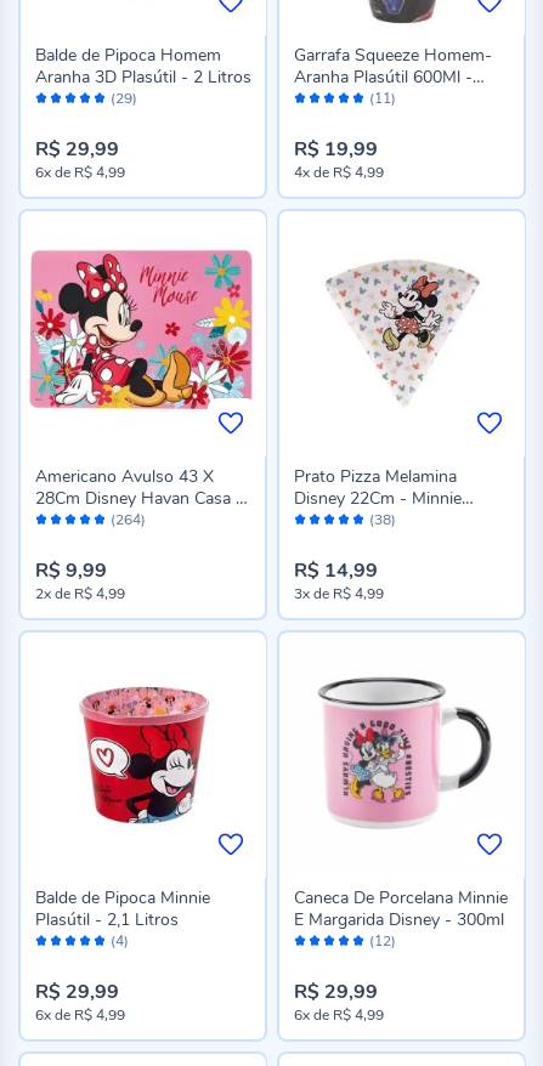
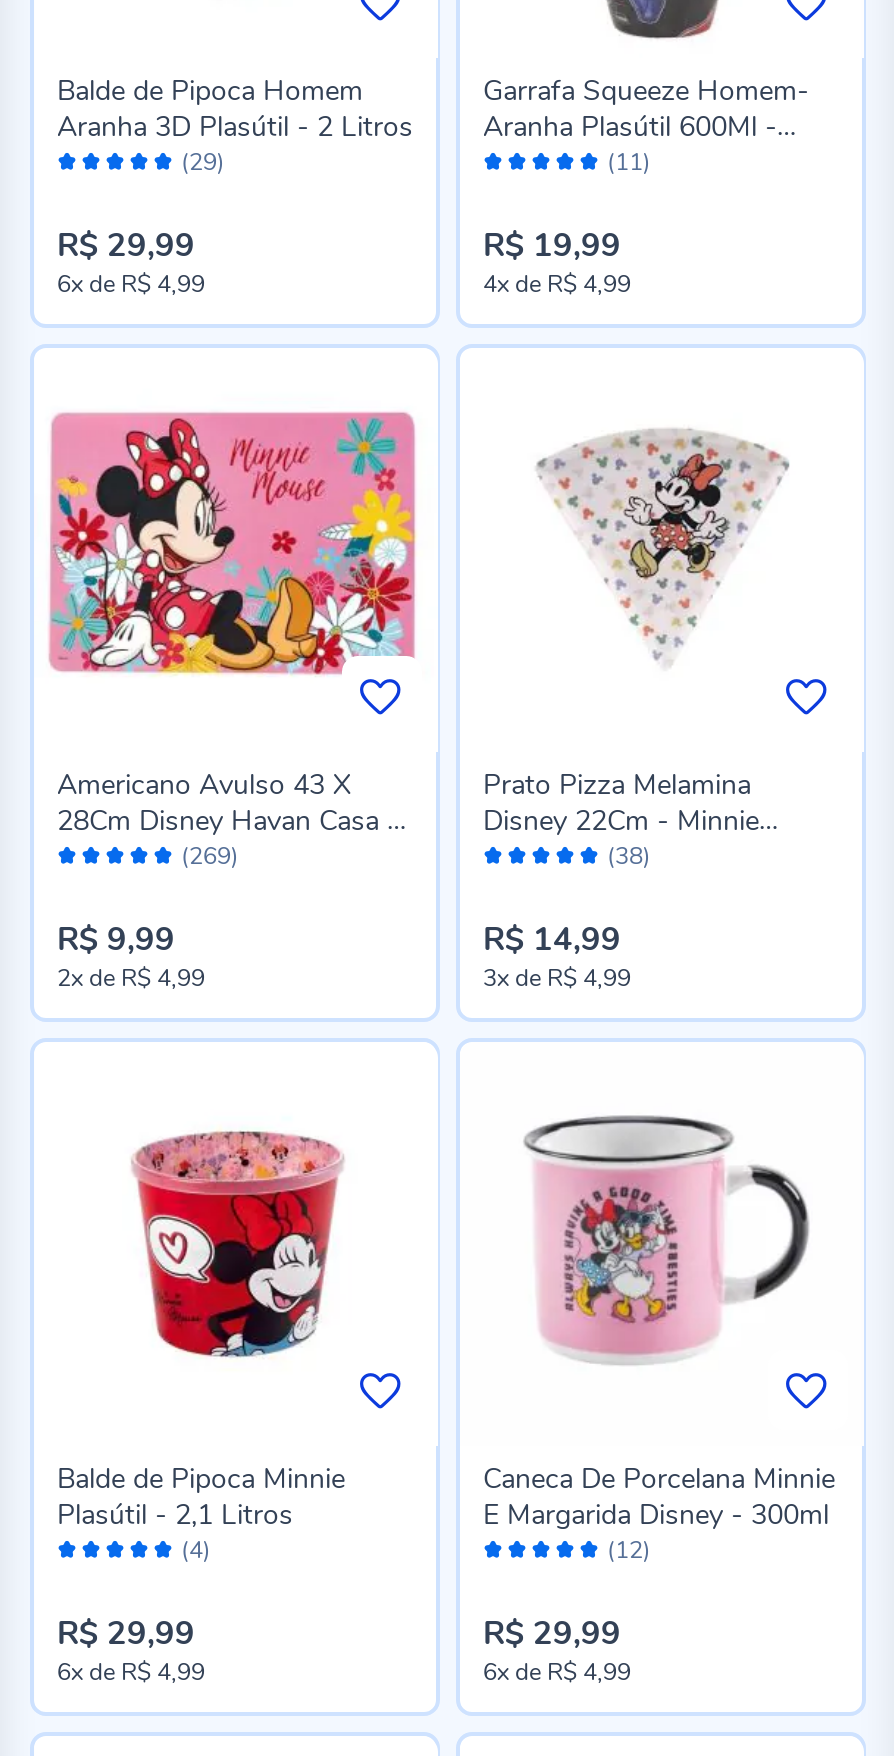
[110,509,145,529] (264) -> [181,839,239,871] (269)

